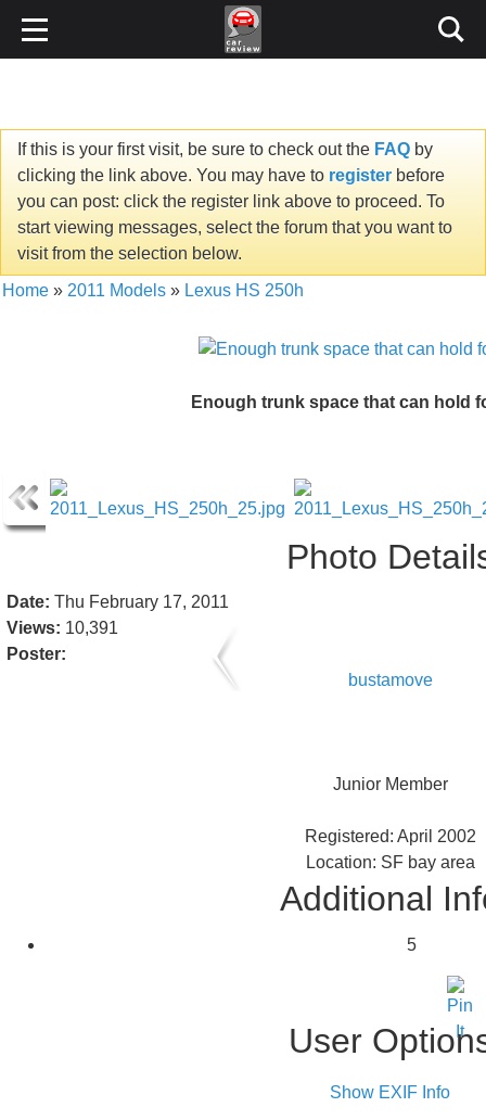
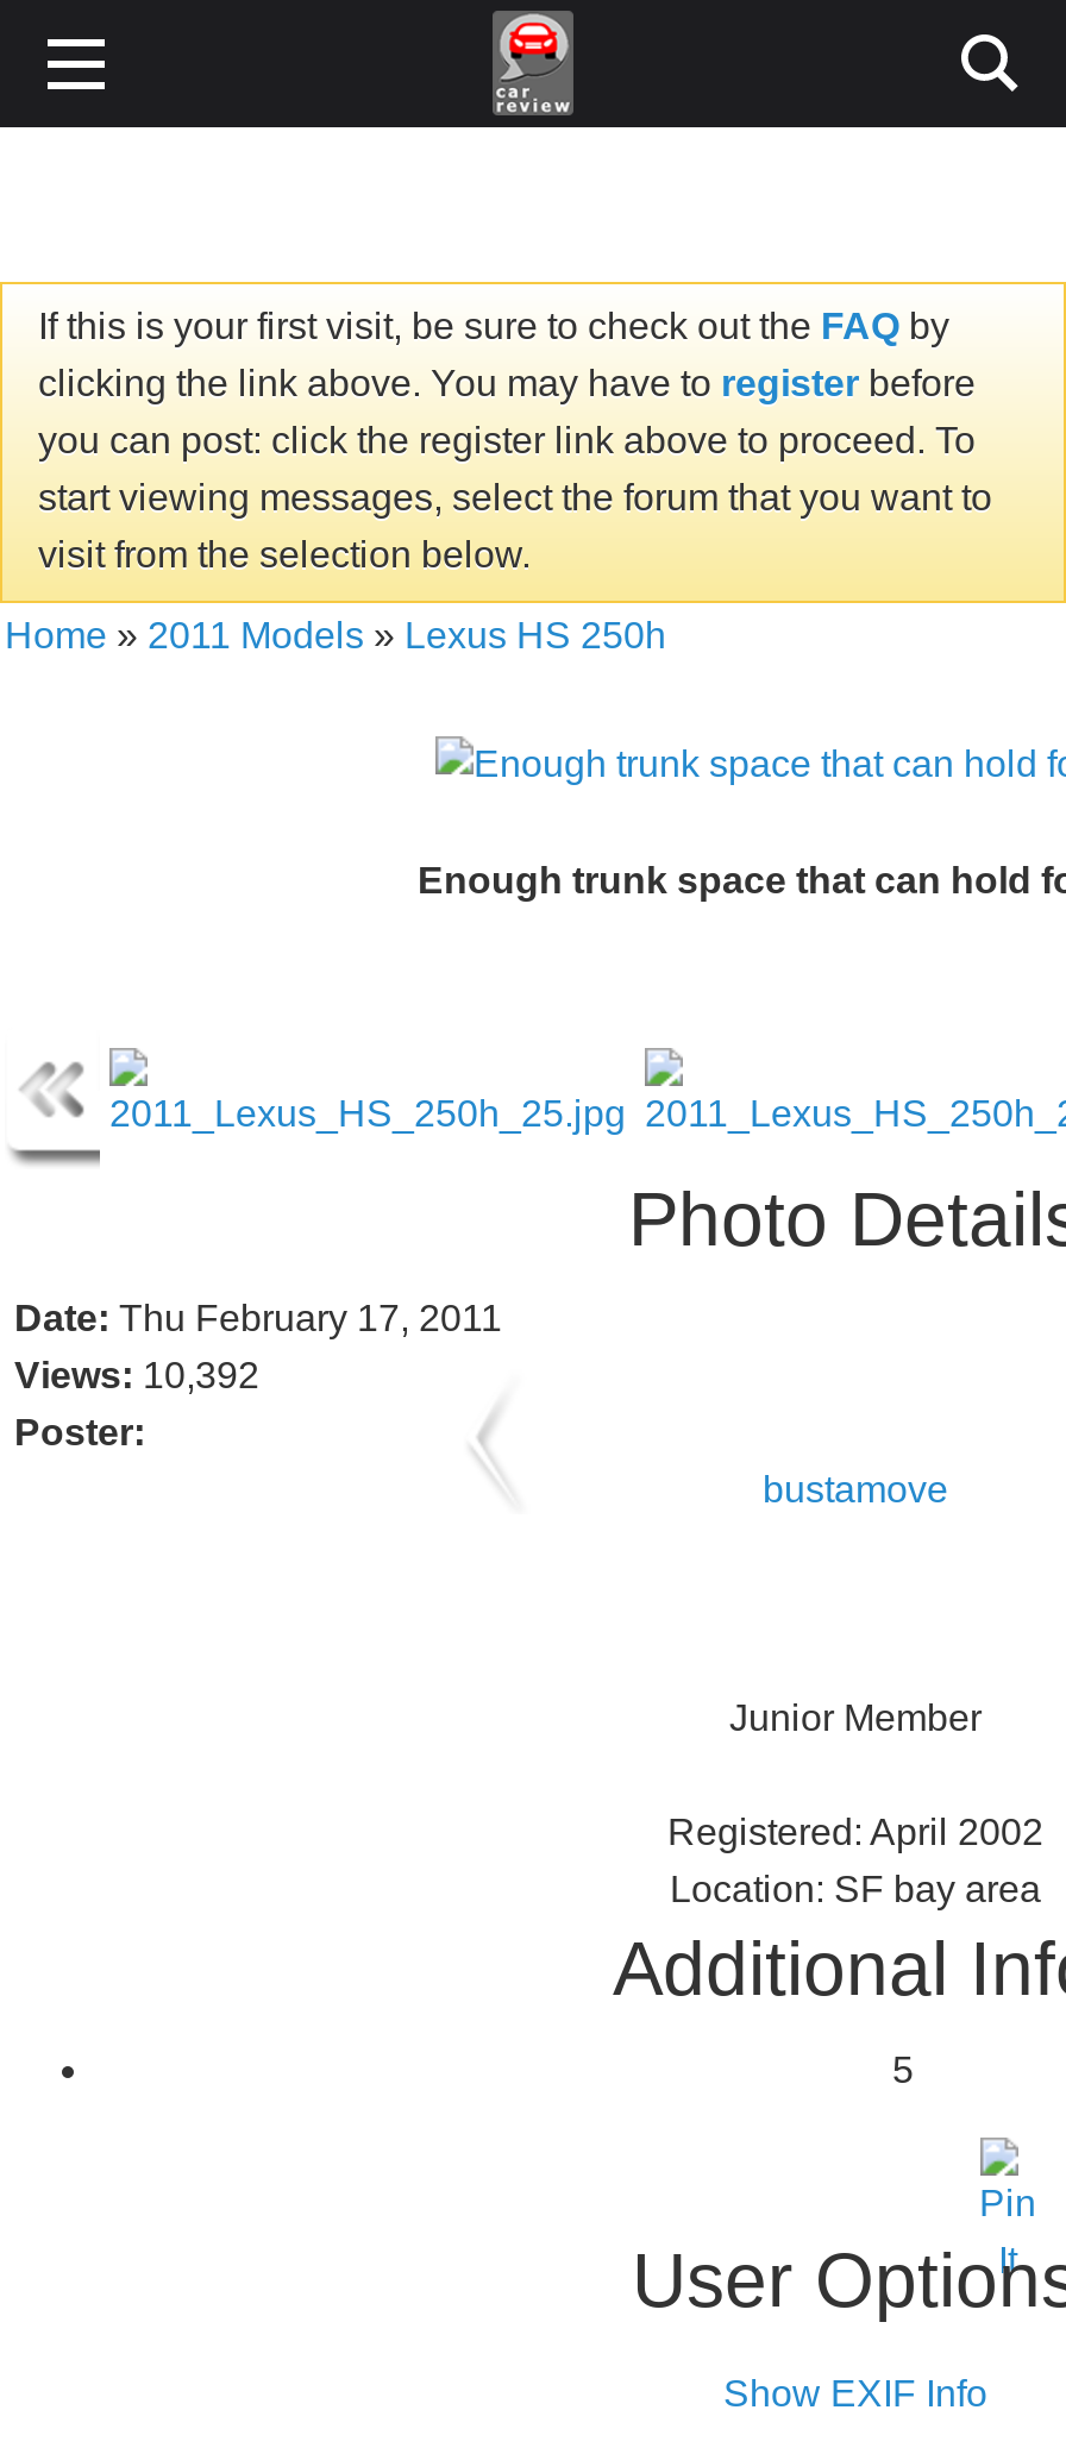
[7,618,118,637] Views: 10,391 -> [14,1354,259,1395] Views: 10,392

